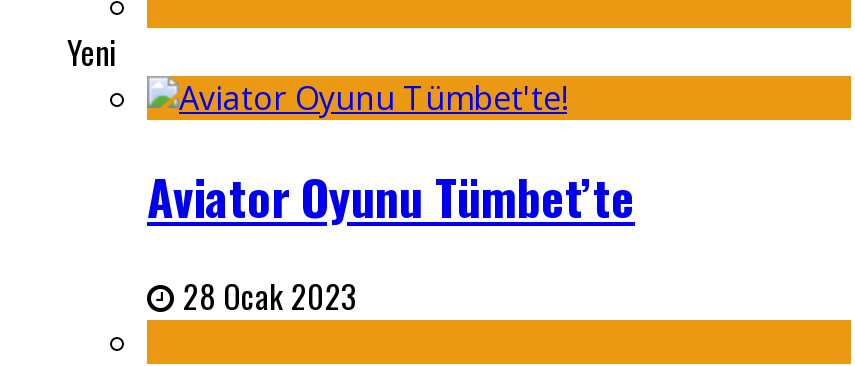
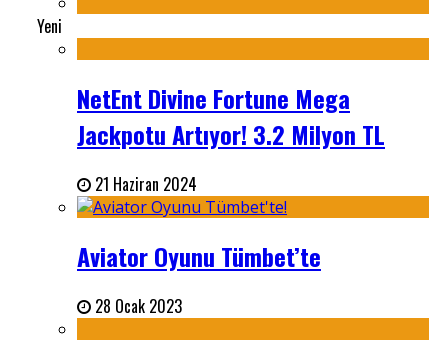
none -> [77,80,385,196] NetEnt Divine Fortune Mega | Jackpotu Artıyor! 3.2 Milyon TL | 21 Haziran 2024

